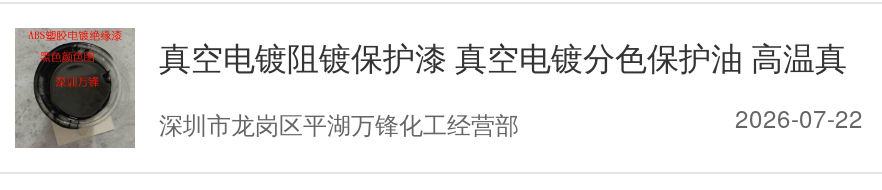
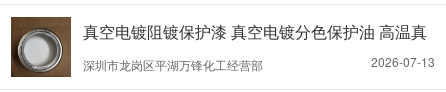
[17,28,135,148] [image] -> [11,17,72,78] [image]
[735,100,863,134] 2026-07-22 -> [371,53,435,70] 2026-07-13

